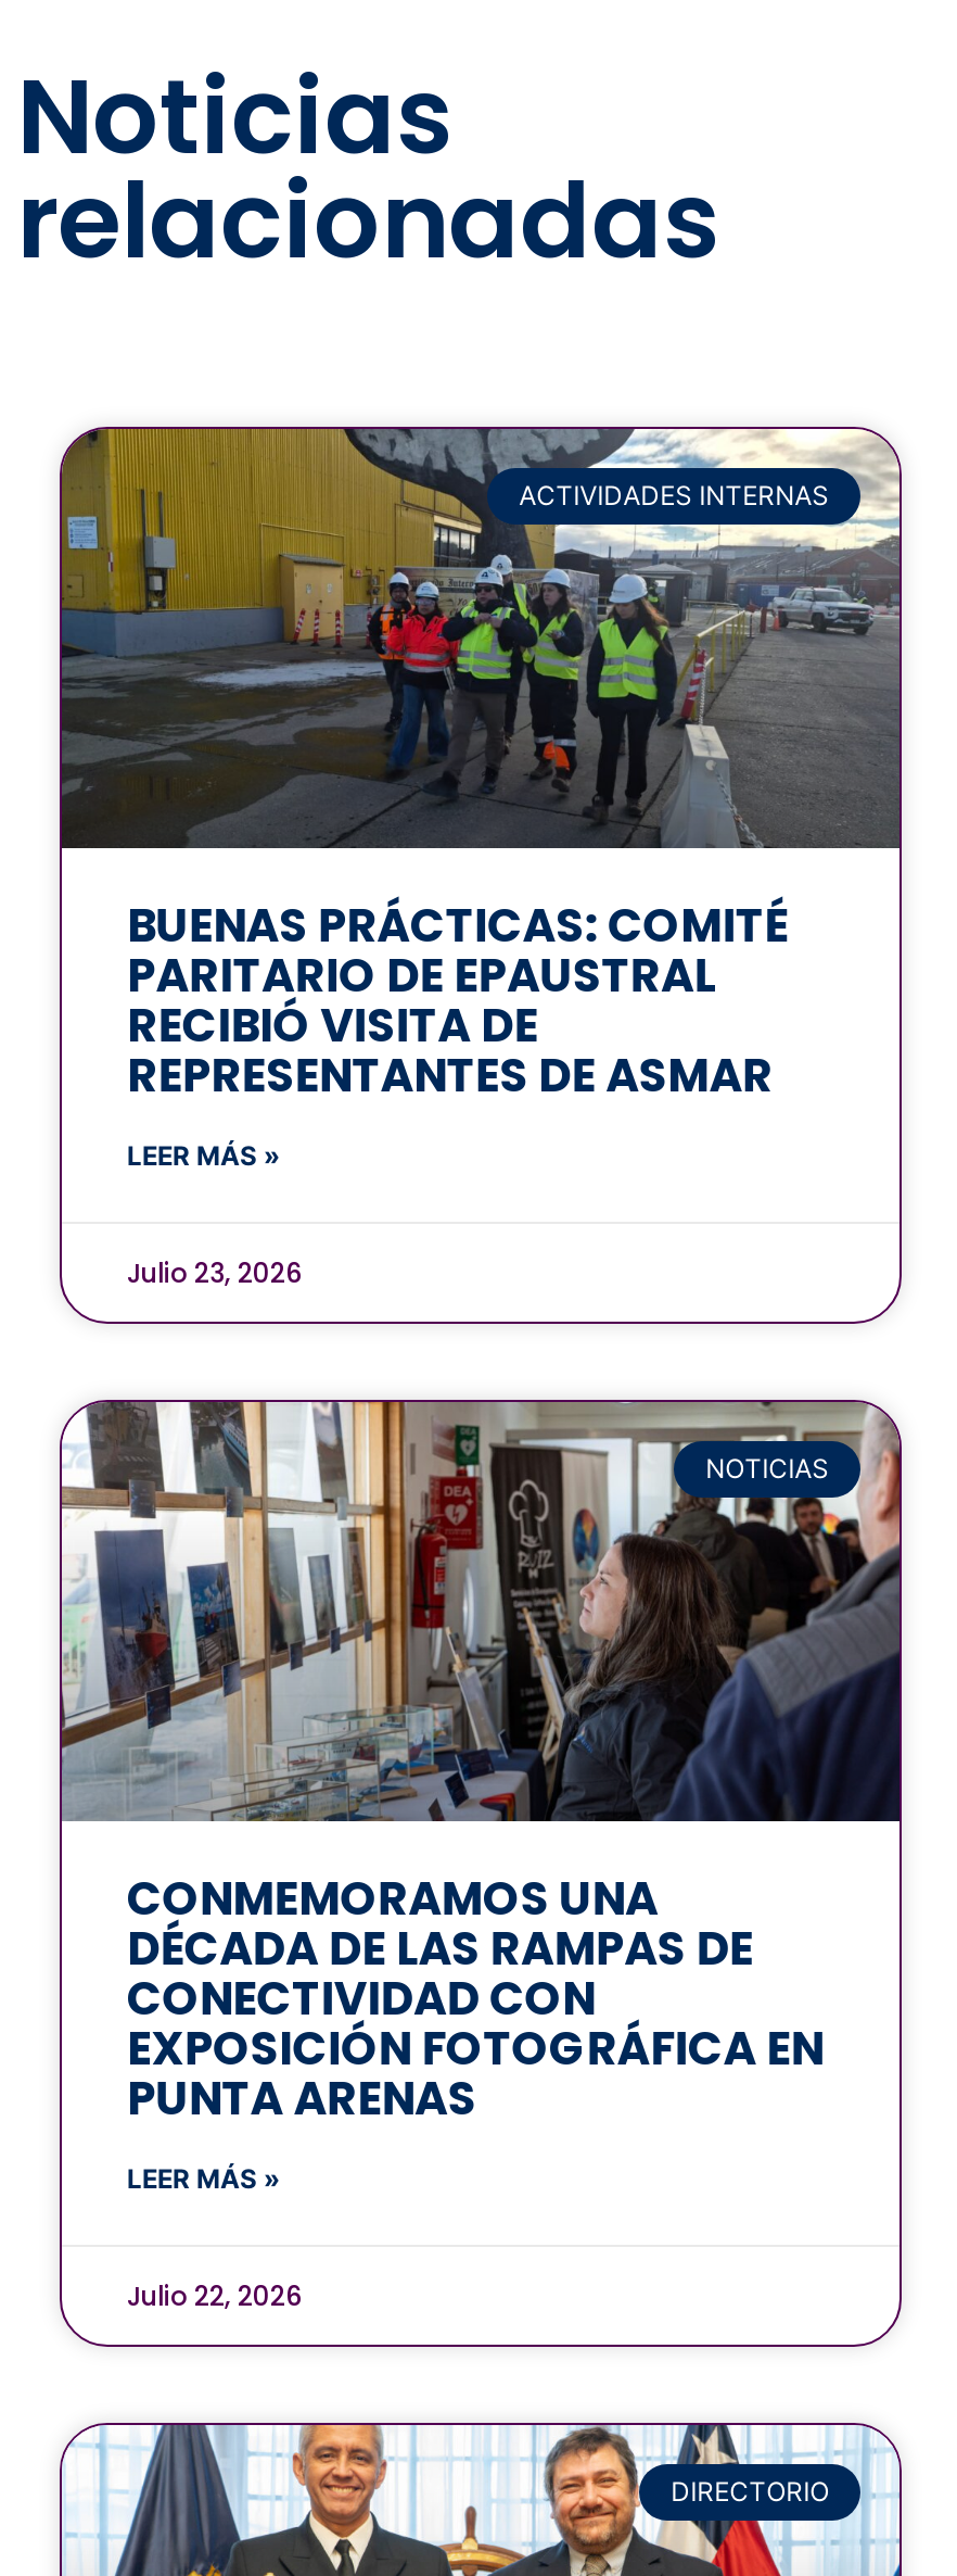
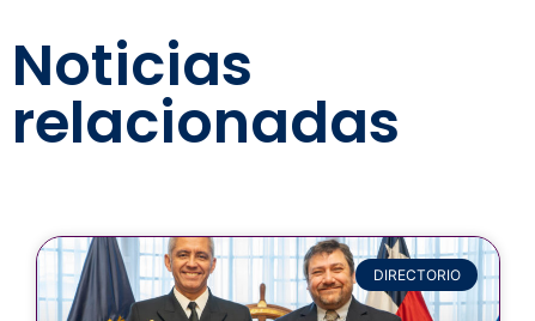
[60,426,902,1327] [image] | ACTIVIDADES INTERNAS -> none
[127,893,788,1291] BUENAS PRÁCTICAS: COMITÉ | PARITARIO DE EPAUSTRAL | RECIBIÓ VISITA DE | REPRESENTANTES DE ASMAR | LEER MÁS » | Julio 23, 2026 -> none
[60,1397,902,2350] [image] | NOTICIAS -> none
[127,1866,824,2314] CONMEMORAMOS UNA | DÉCADA DE LAS RAMPAS DE | CONECTIVIDAD CON | EXPOSICIÓN FOTOGRÁFICA EN | PUNTA ARENAS | LEER MÁS » | Julio 22, 2026 -> none

